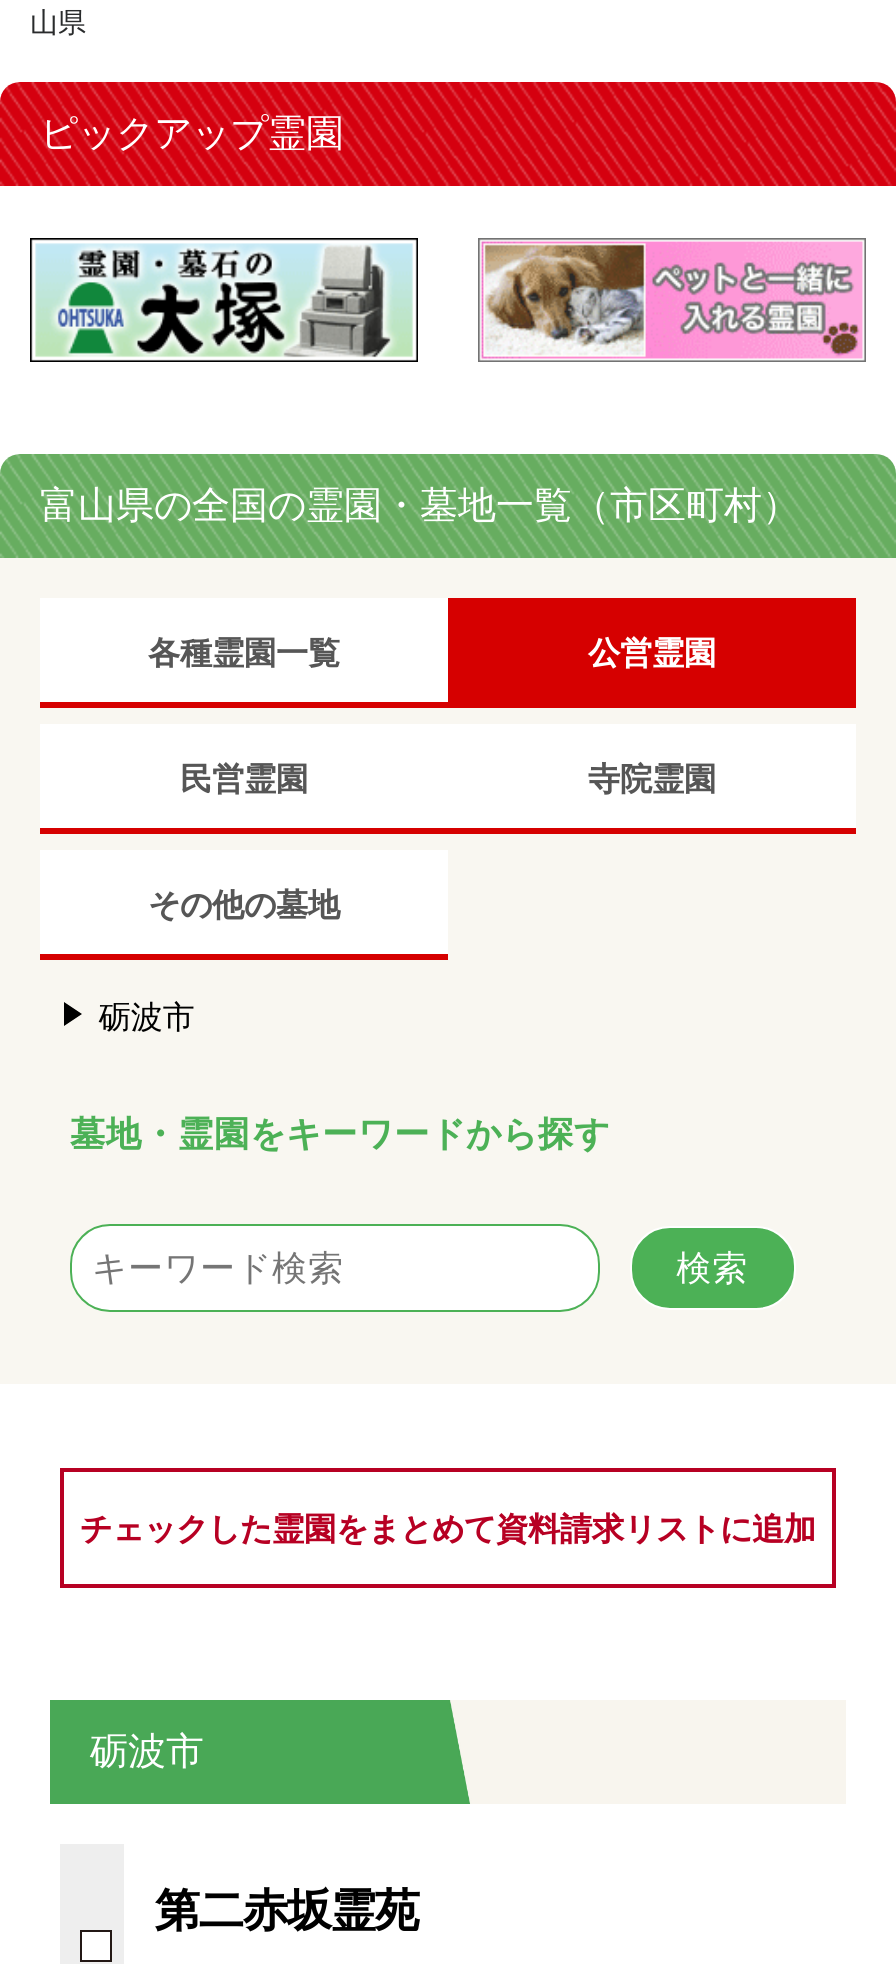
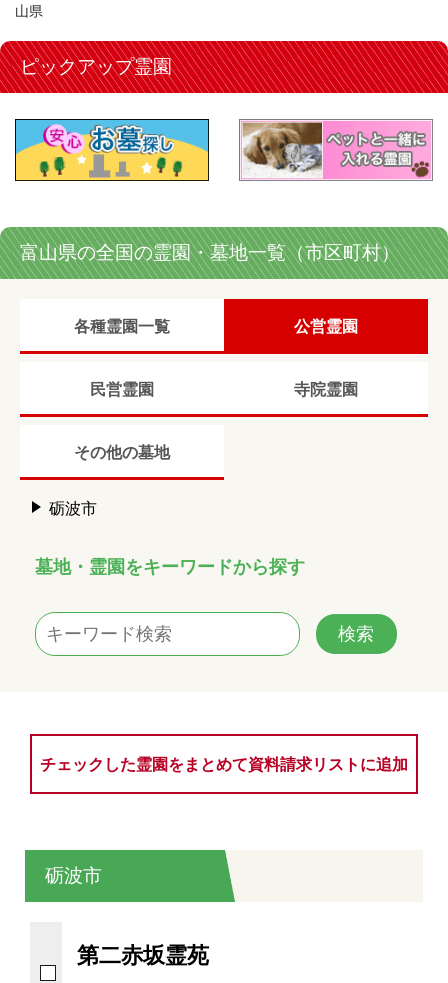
[30,238,418,362] [image] -> [15,119,209,181] [image]

